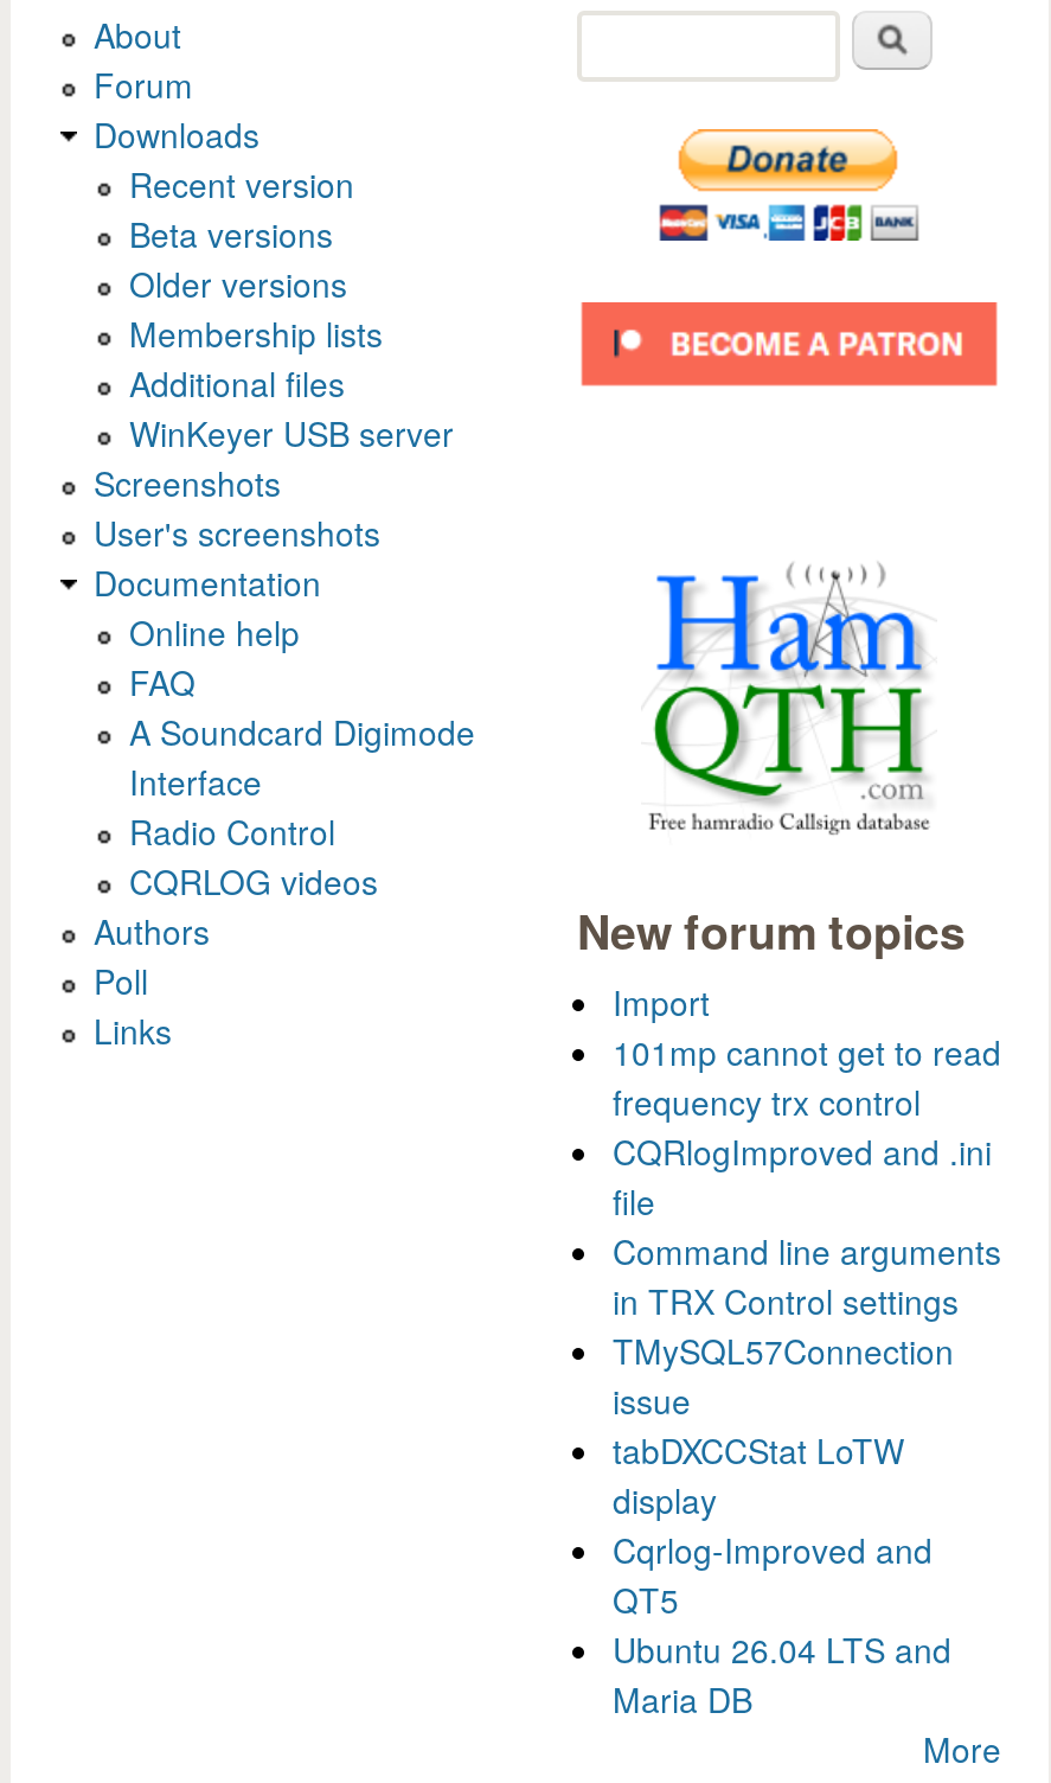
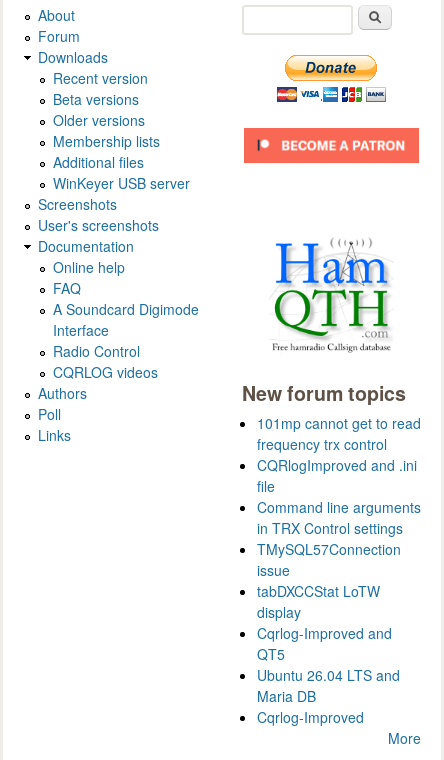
[613,978,710,1025] Import -> none
moved [613,1028,1001,1722] -> [257,413,421,706]: 101mp cannot get to read | frequency trx control | CQRlogImproved and .ini | ... | Ubuntu 26.04 LTS and | Maria DB
none -> [257,707,364,727] Cqrlog-Improved

